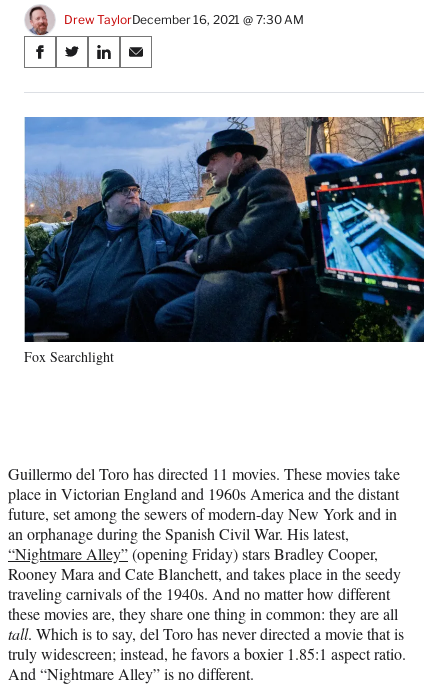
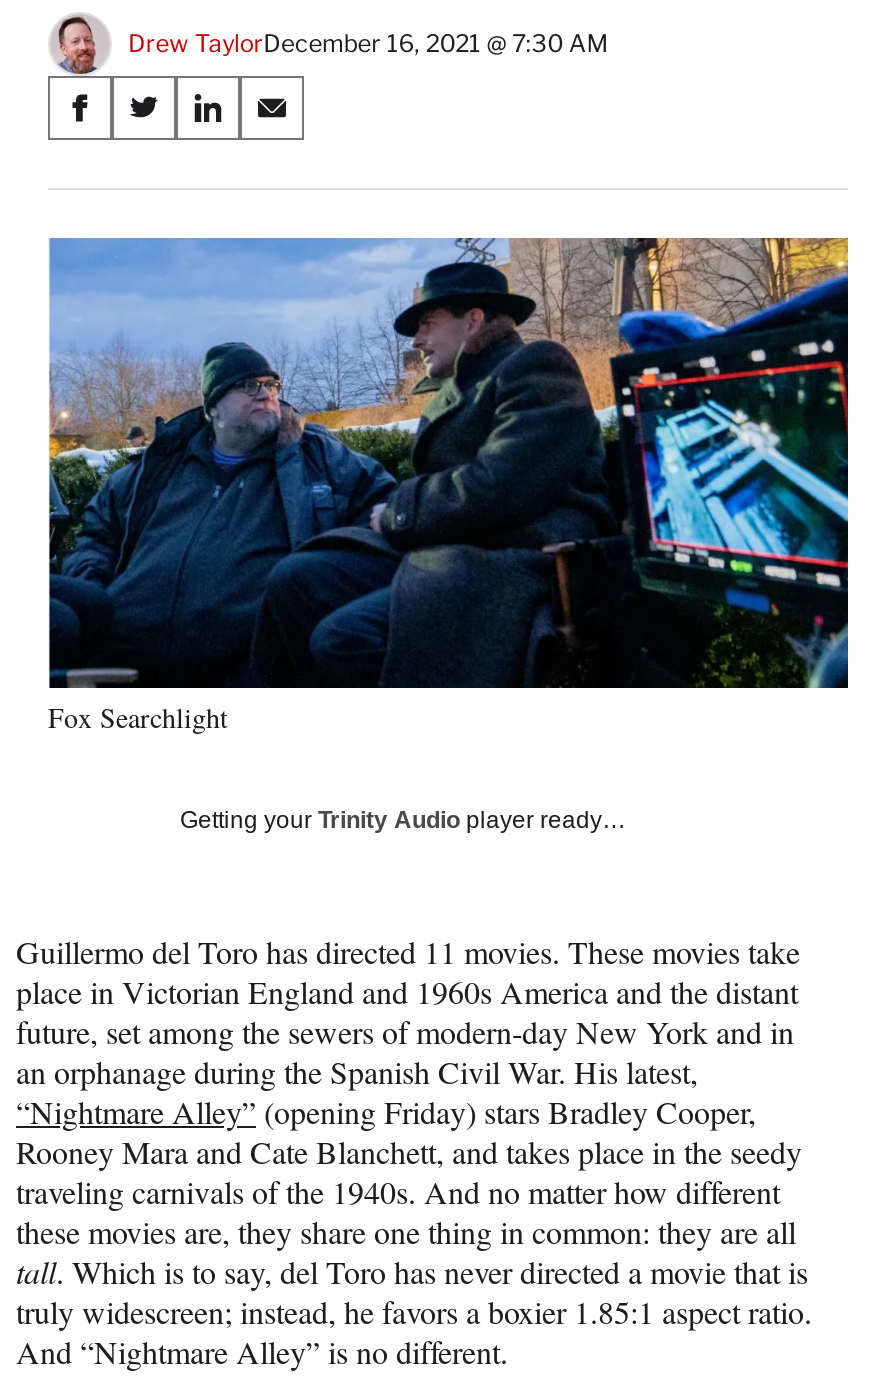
none -> [180,806,626,834] Getting your Trinity Audio player ready…

